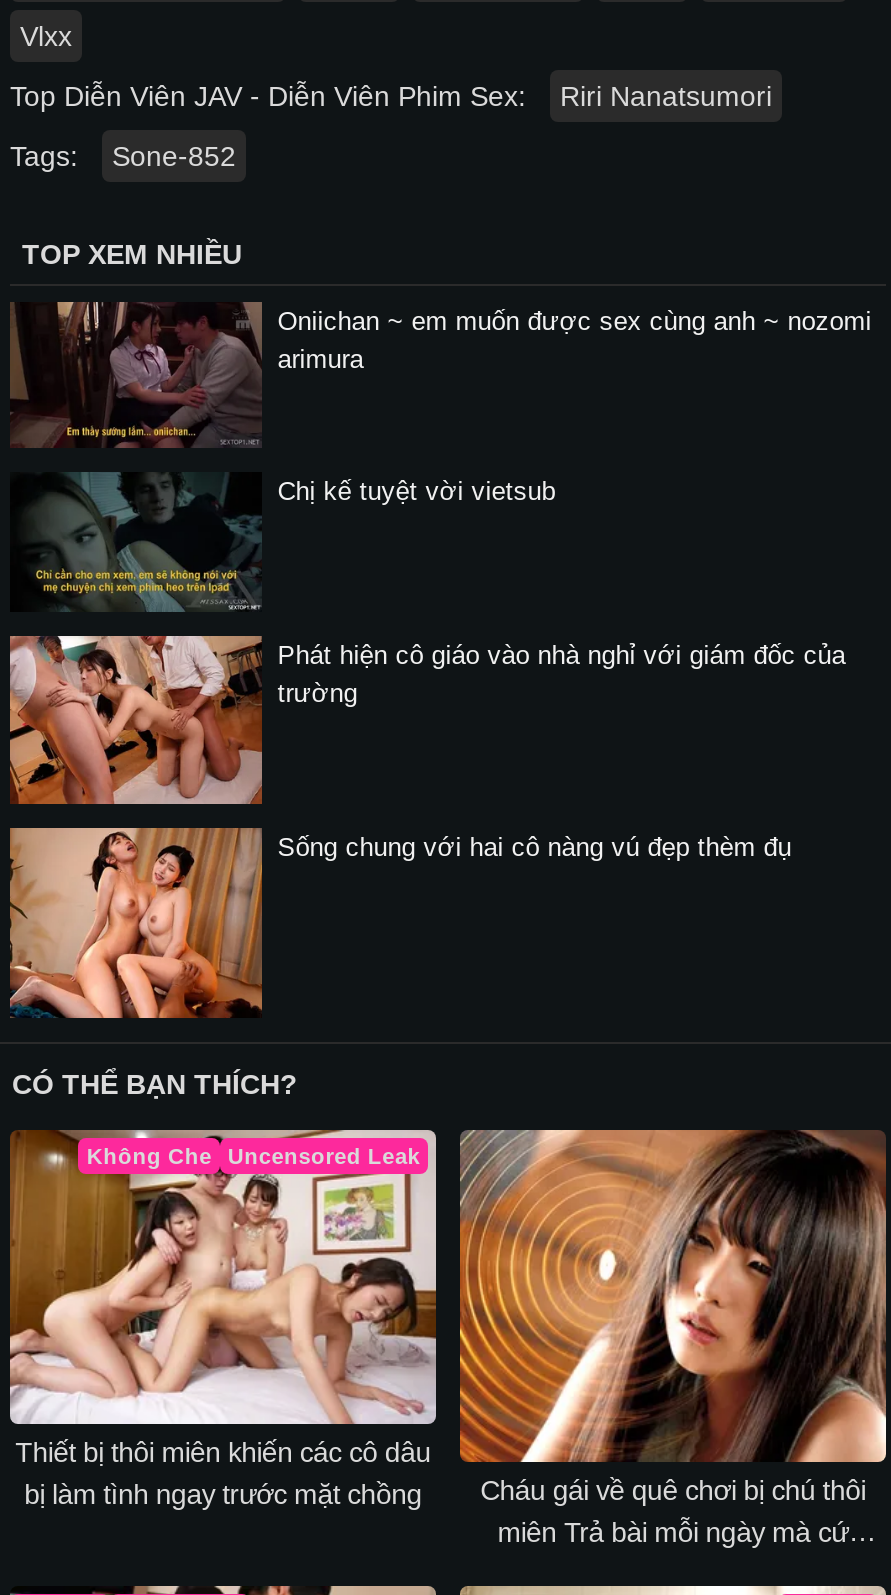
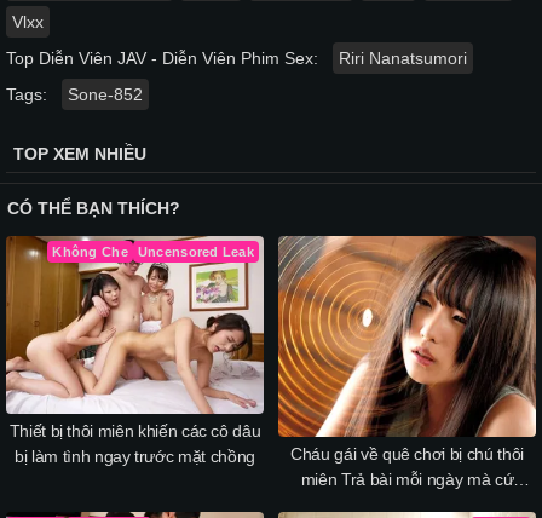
[10,300,872,448] [image] | Oniichan ~ em muốn được sex cùng anh ~ nozomi | arimura -> none
[36,472,556,612] [image] | Chị kế tuyệt vời vietsub -> none
[8,634,846,806] [image] | Phát hiện cô giáo vào nhà nghỉ với giám đốc của | trường -> none
[8,826,792,1020] [image] | Sống chung với hai cô nàng vú đẹp thèm đụ -> none

